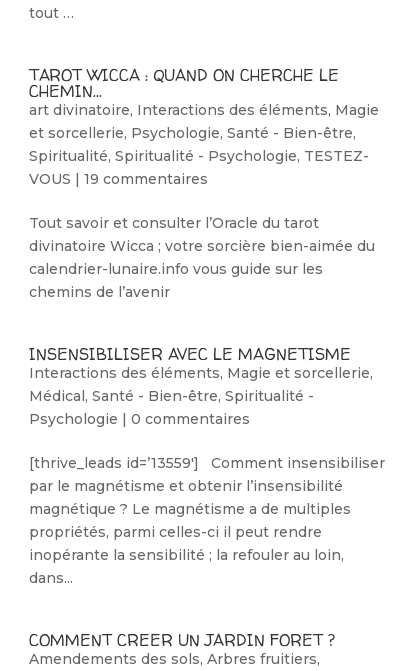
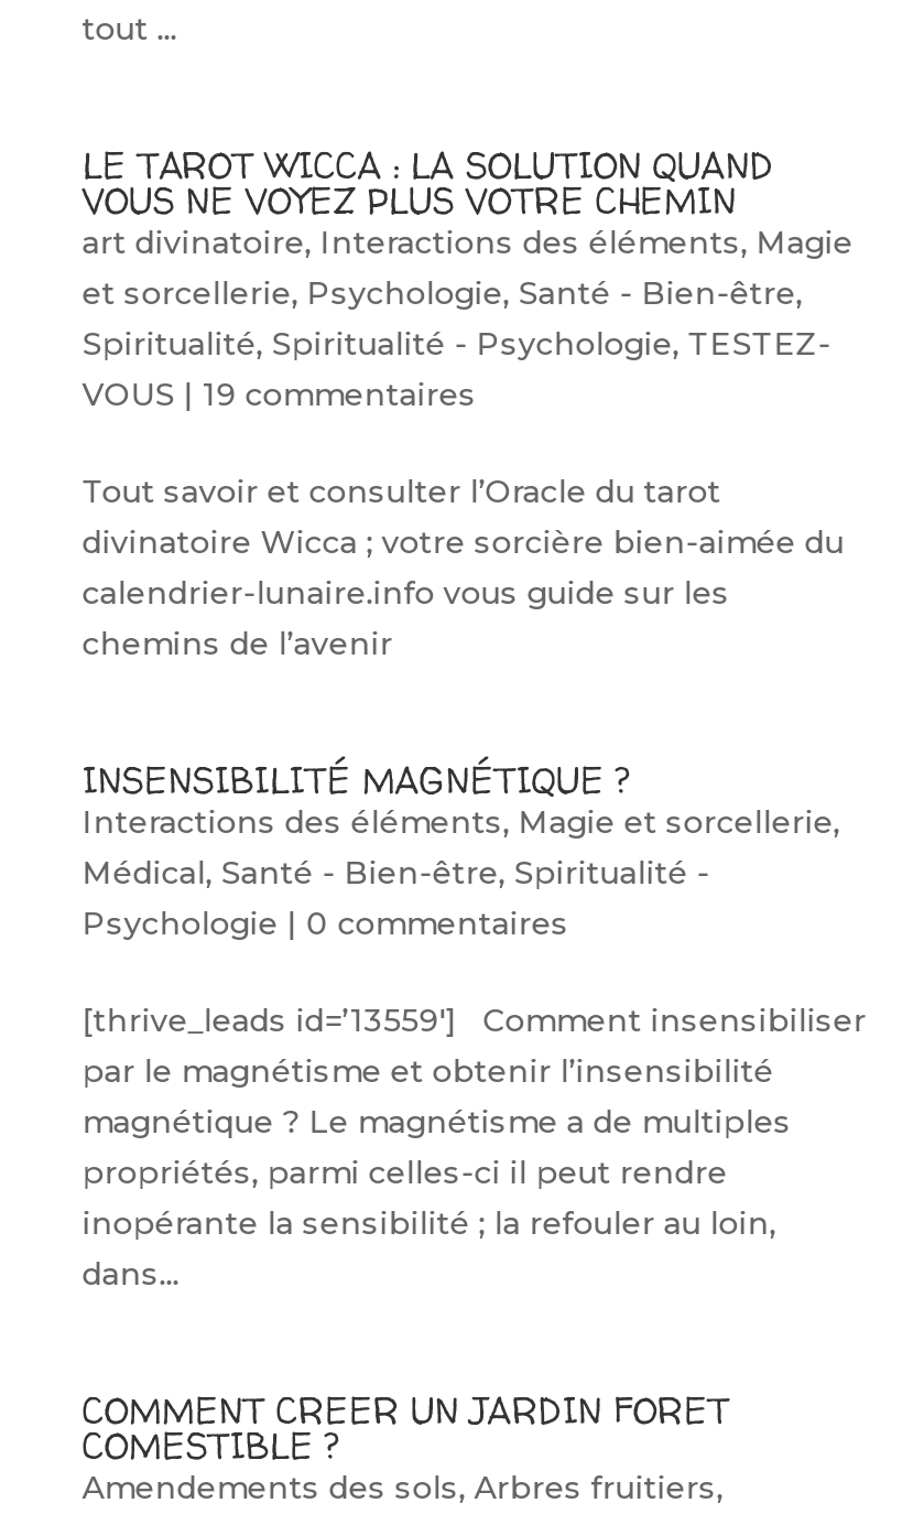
[29,64,339,102] TAROT WICCA : QUAND ON CHERCHE LE | CHEMIN... -> [82,141,774,225] LE TAROT WICCA : LA SOLUTION QUAND | VOUS NE VOYEZ PLUS VOTRE CHEMIN
[29,343,351,365] INSENSIBILISER AVEC LE MAGNETISME -> [82,756,631,804] INSENSIBILITÉ MAGNÉTIQUE ?
[29,629,335,651] COMMENT CREER UN JARDIN FORET ? -> [82,1386,730,1470] COMMENT CREER UN JARDIN FORET | COMESTIBLE ?

